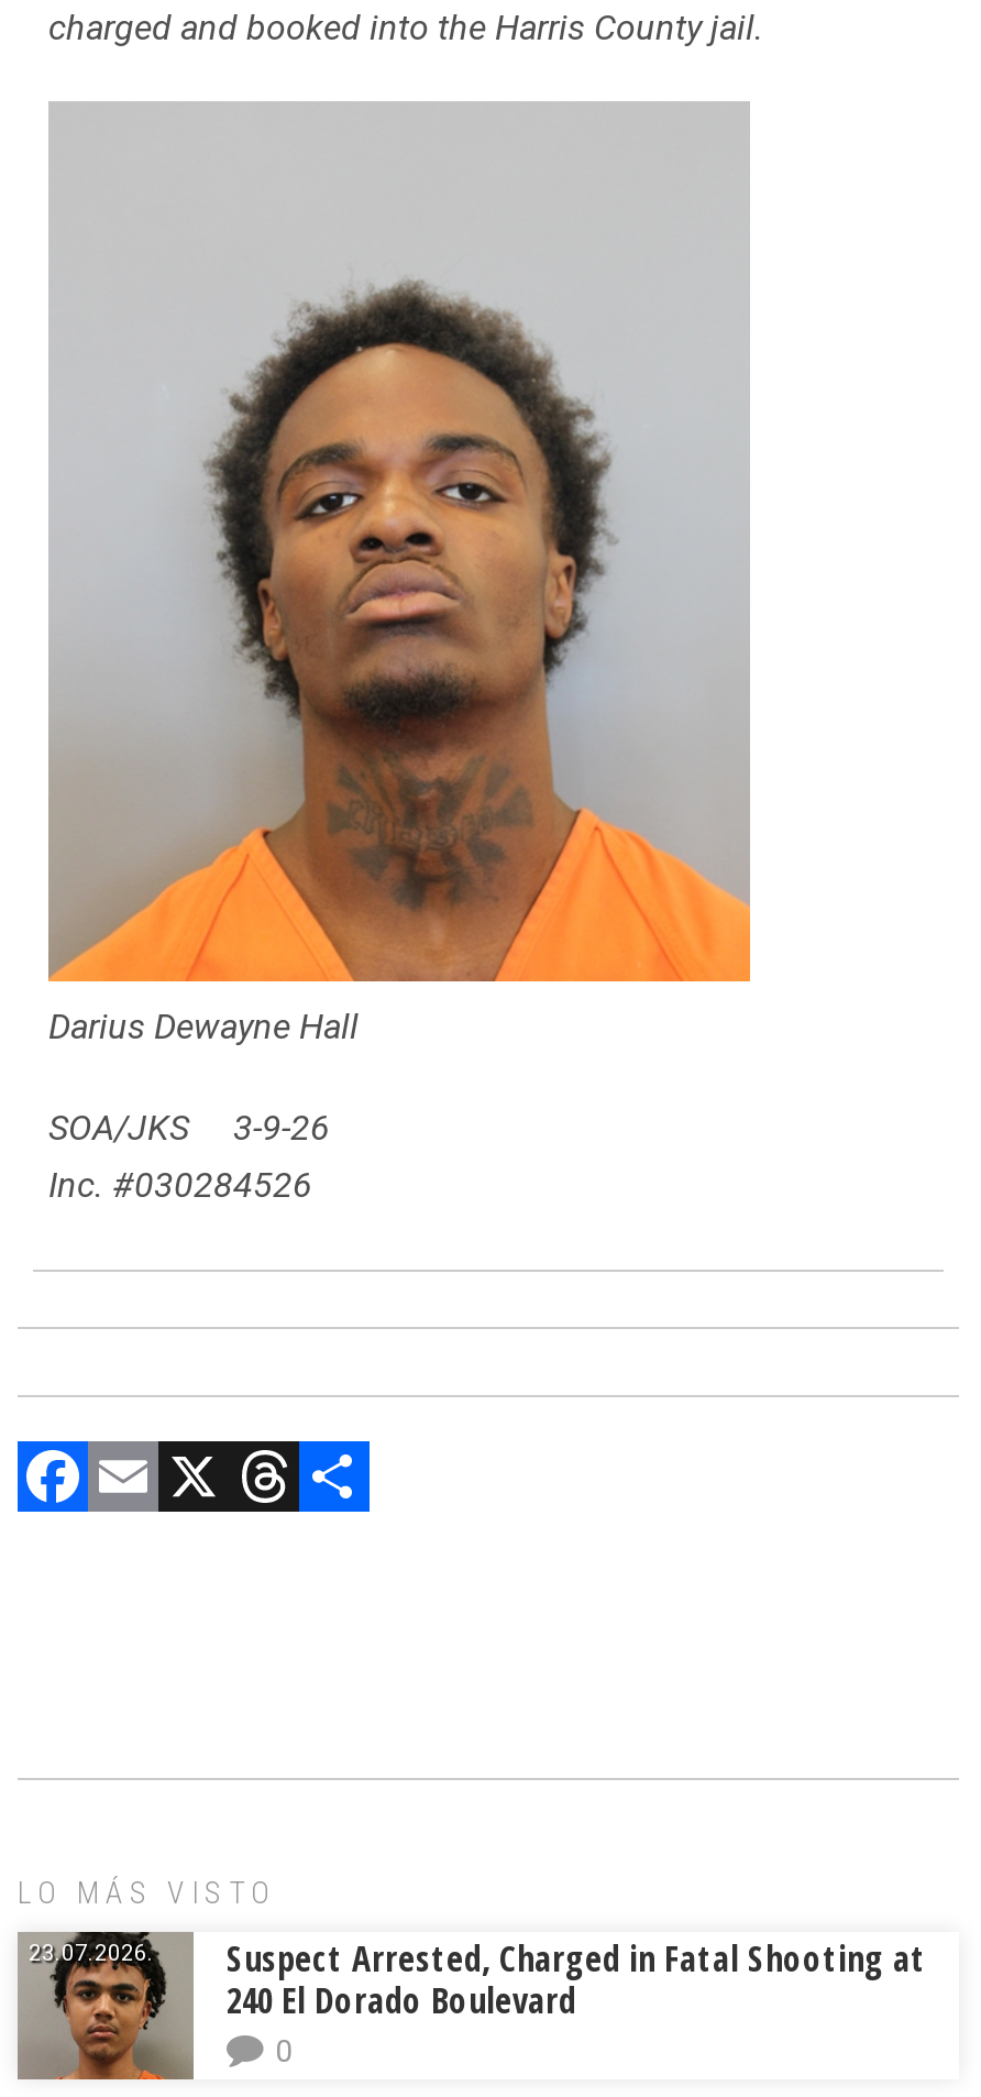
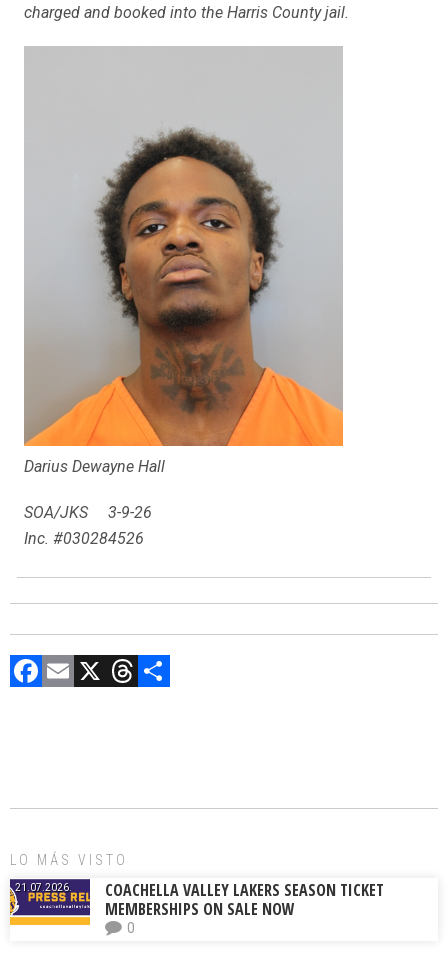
[15,1934,926,2084] [image] | 23.07.2026. | Suspect Arrested, Charged in Fatal Shooting at | 240 El Dorado Boulevard -> [9,879,384,942] [image] | 21.07.2026. | COACHELLA VALLEY LAKERS SEASON TICKET | MEMBERSHIPS ON SALE NOW

